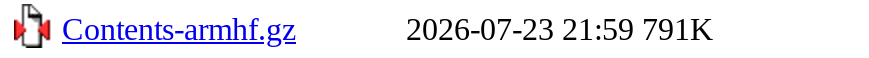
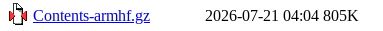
[406,12,714,46] 2026-07-23 21:59 791K -> [205,7,359,24] 2026-07-21 04:04 805K

